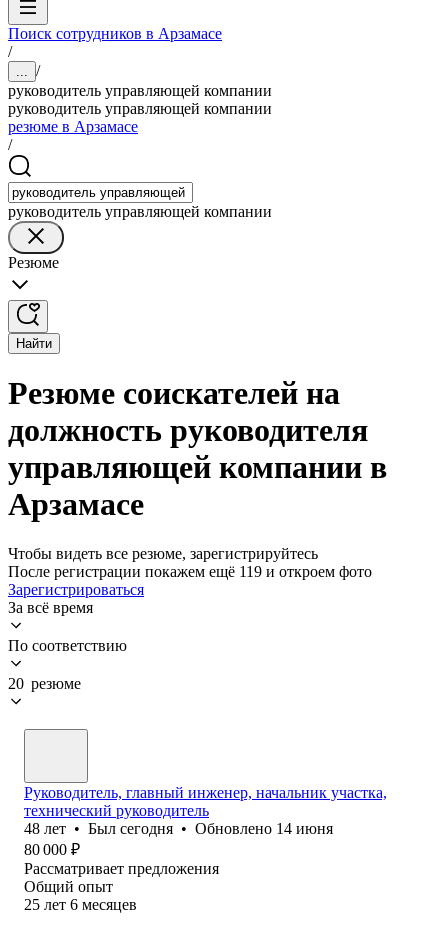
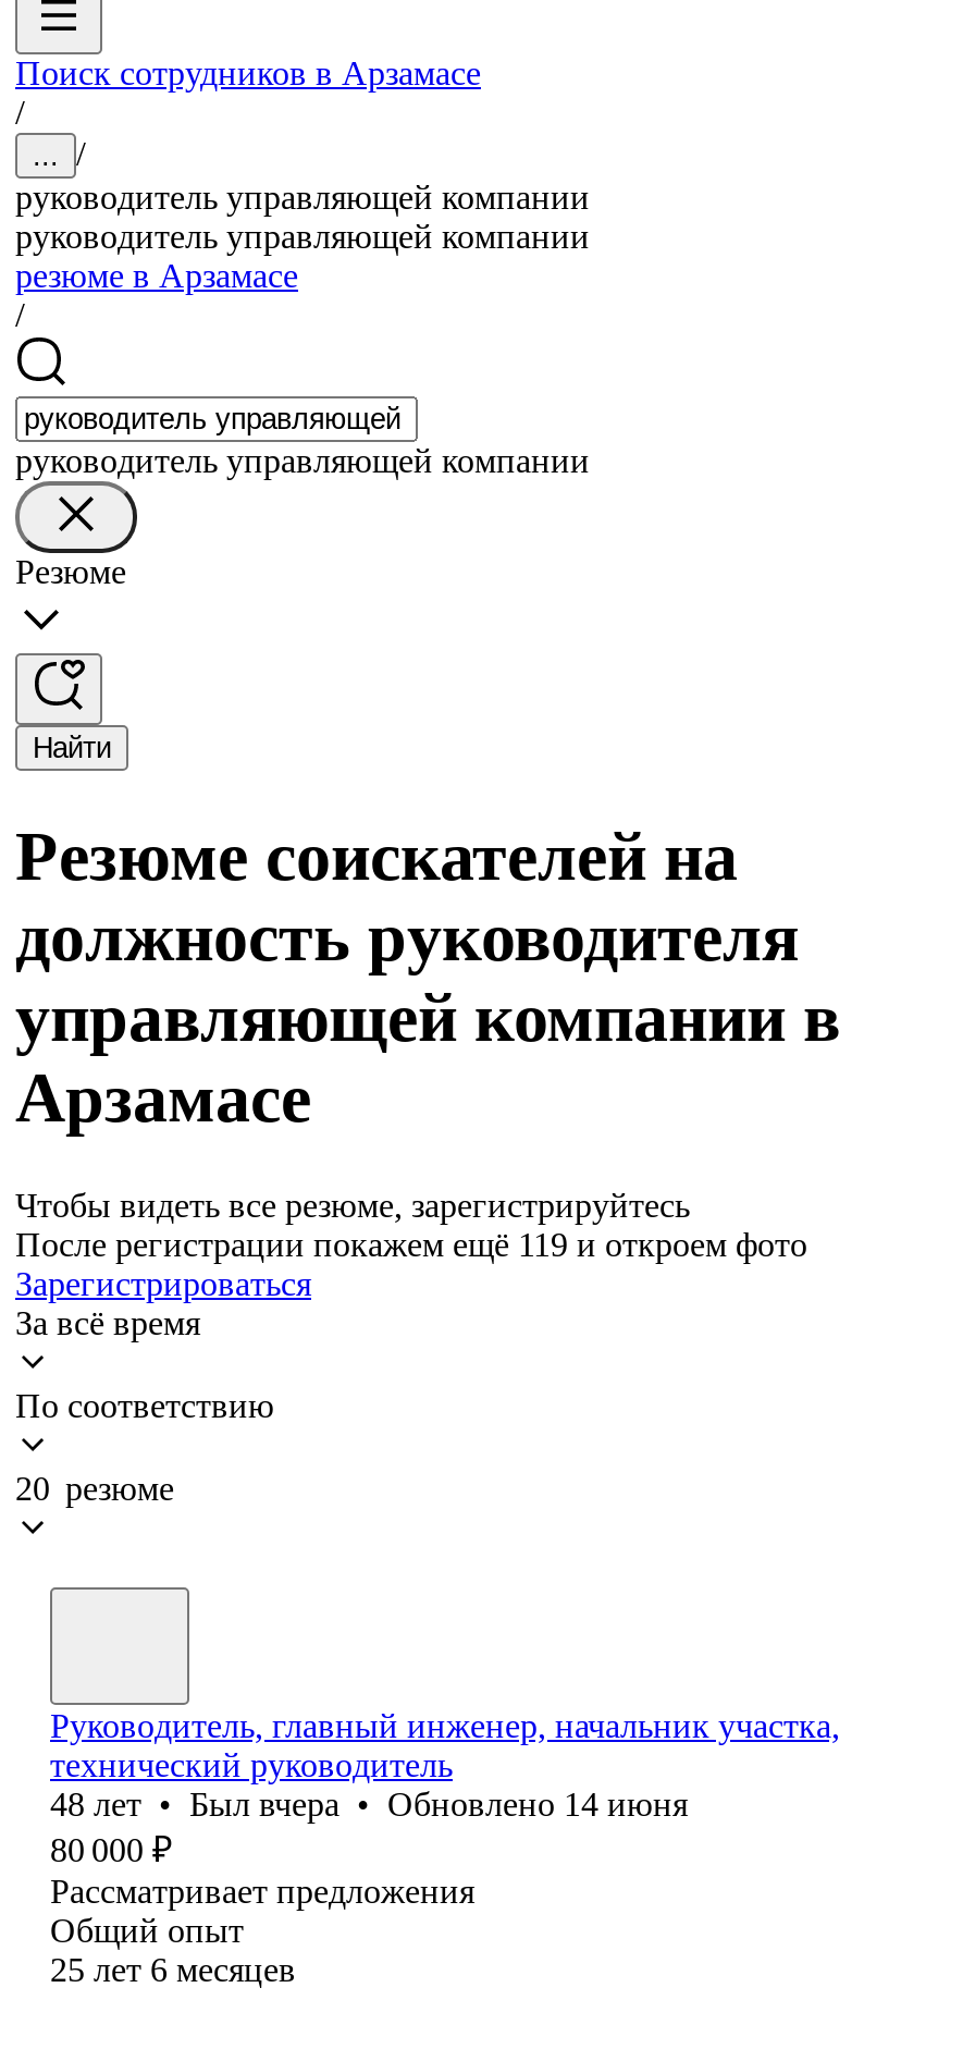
[24,820,333,837] 48 лет • Был сегодня • Обновлено 14 июня -> [50,1785,688,1822] 48 лет • Был вчера • Обновлено 14 июня

